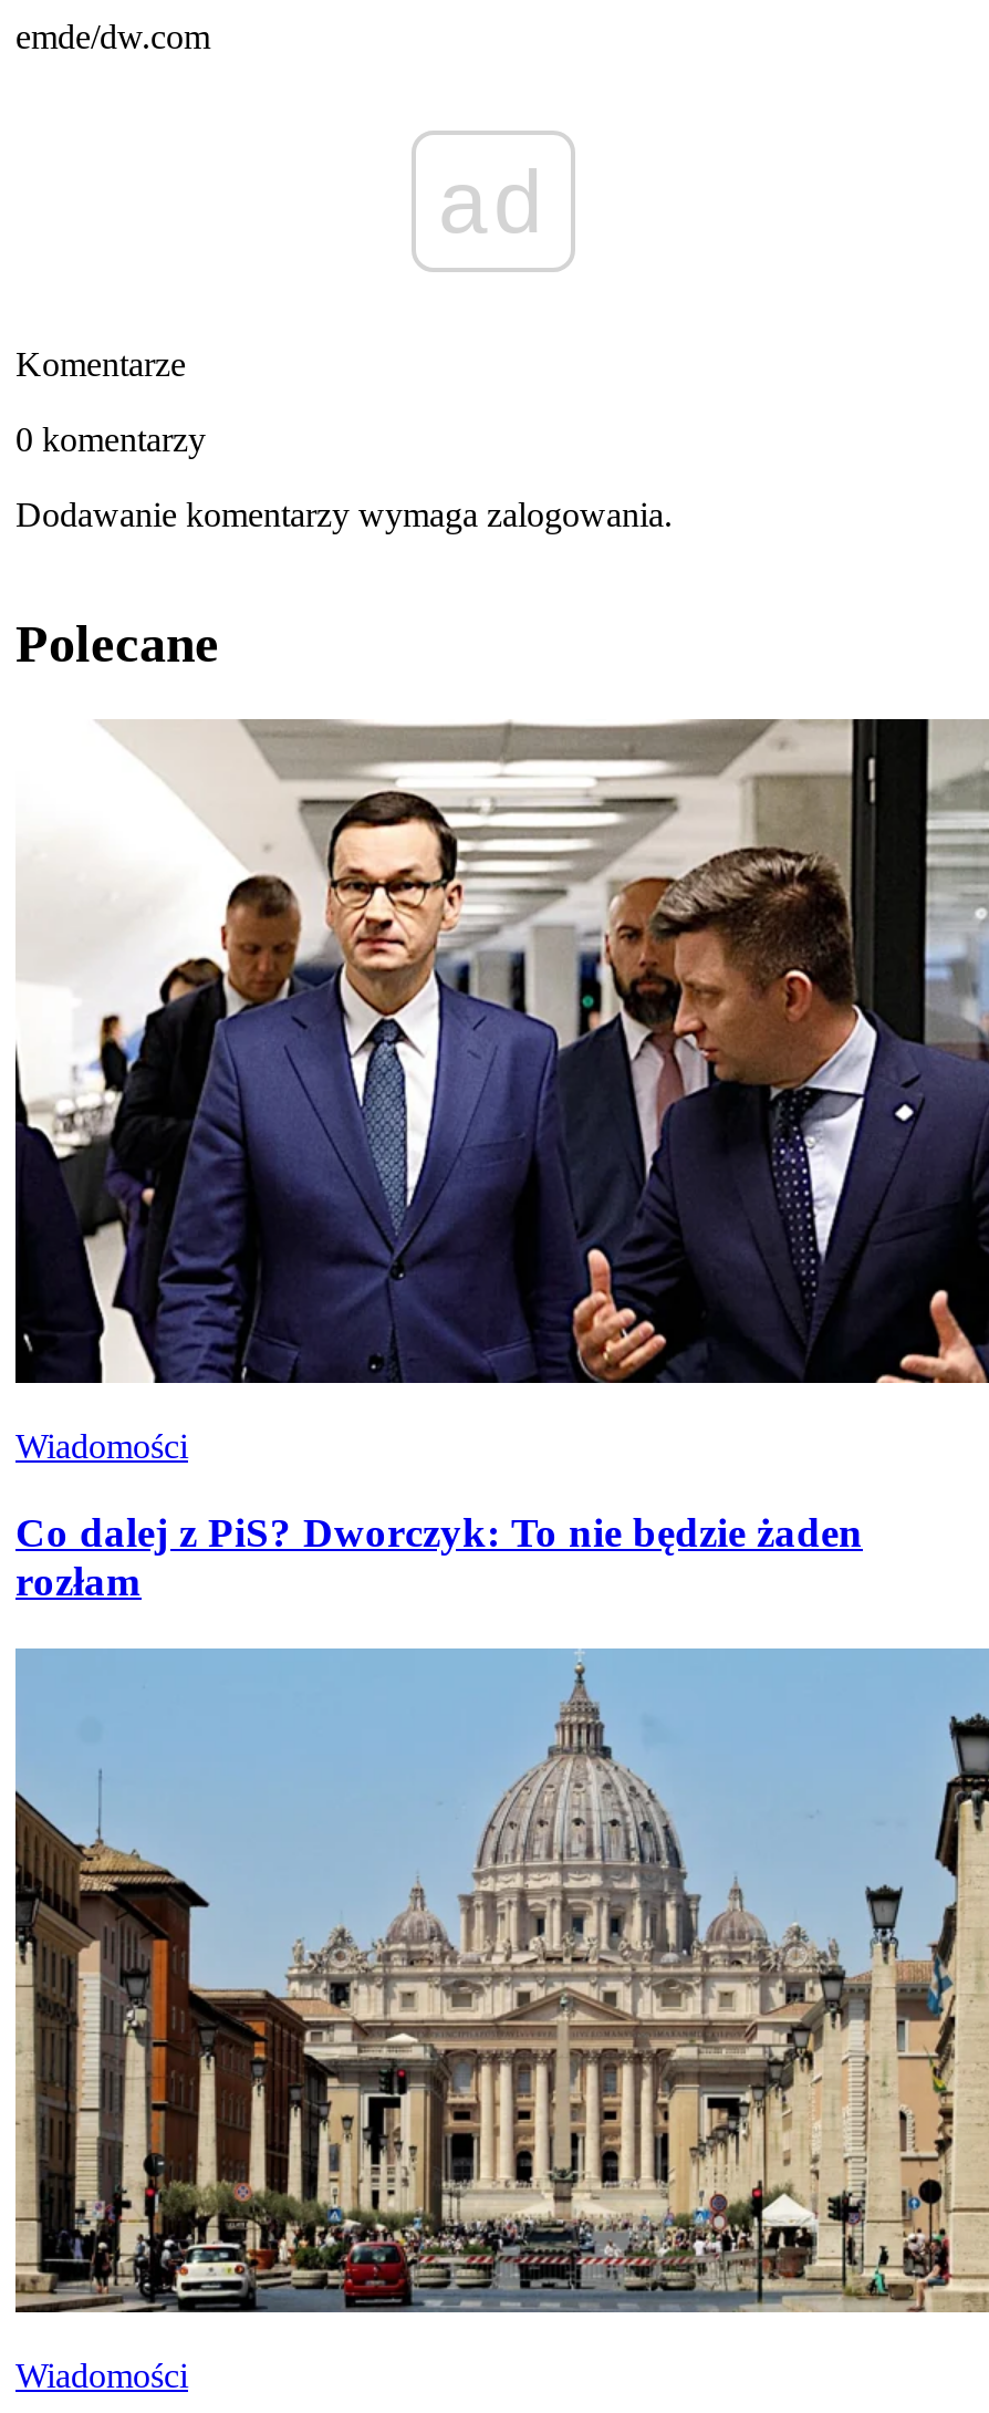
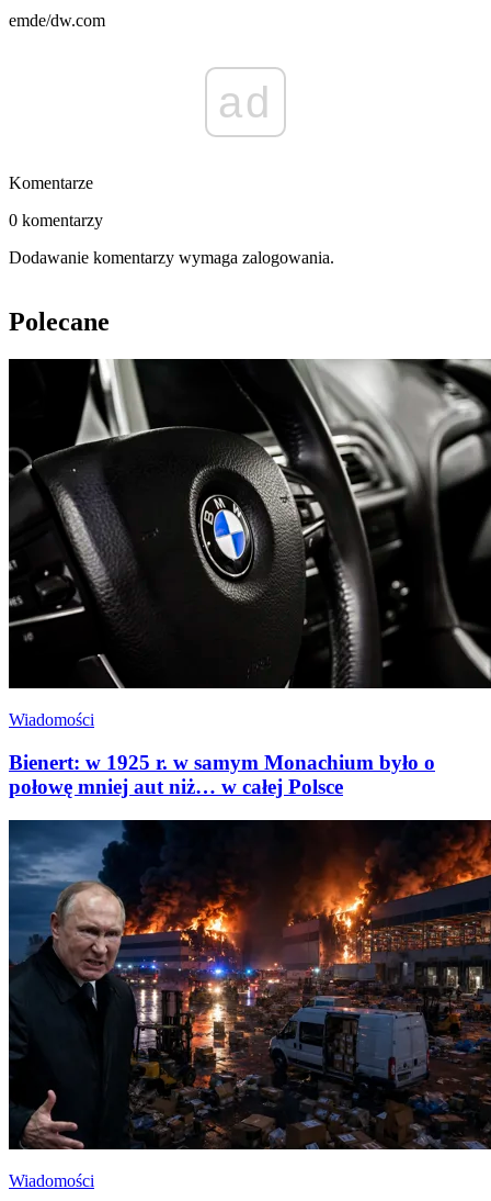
[15,719,982,1385] [image] -> [8,358,488,689] [image]
[15,1509,863,1604] Co dalej z PiS? Dworczyk: To nie będzie żaden | rozłam -> [9,751,435,798] Bienert: w 1925 r. w samym Monachium było o | połowę mniej aut niż… w całej Polsce
[13,1648,982,2315] [image] -> [8,819,488,1151] [image]

